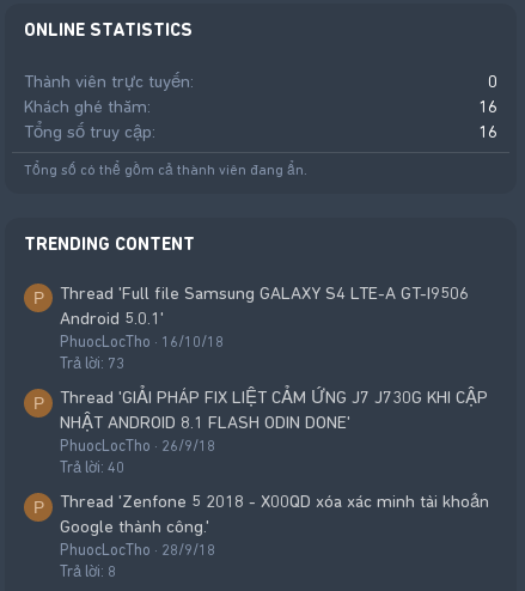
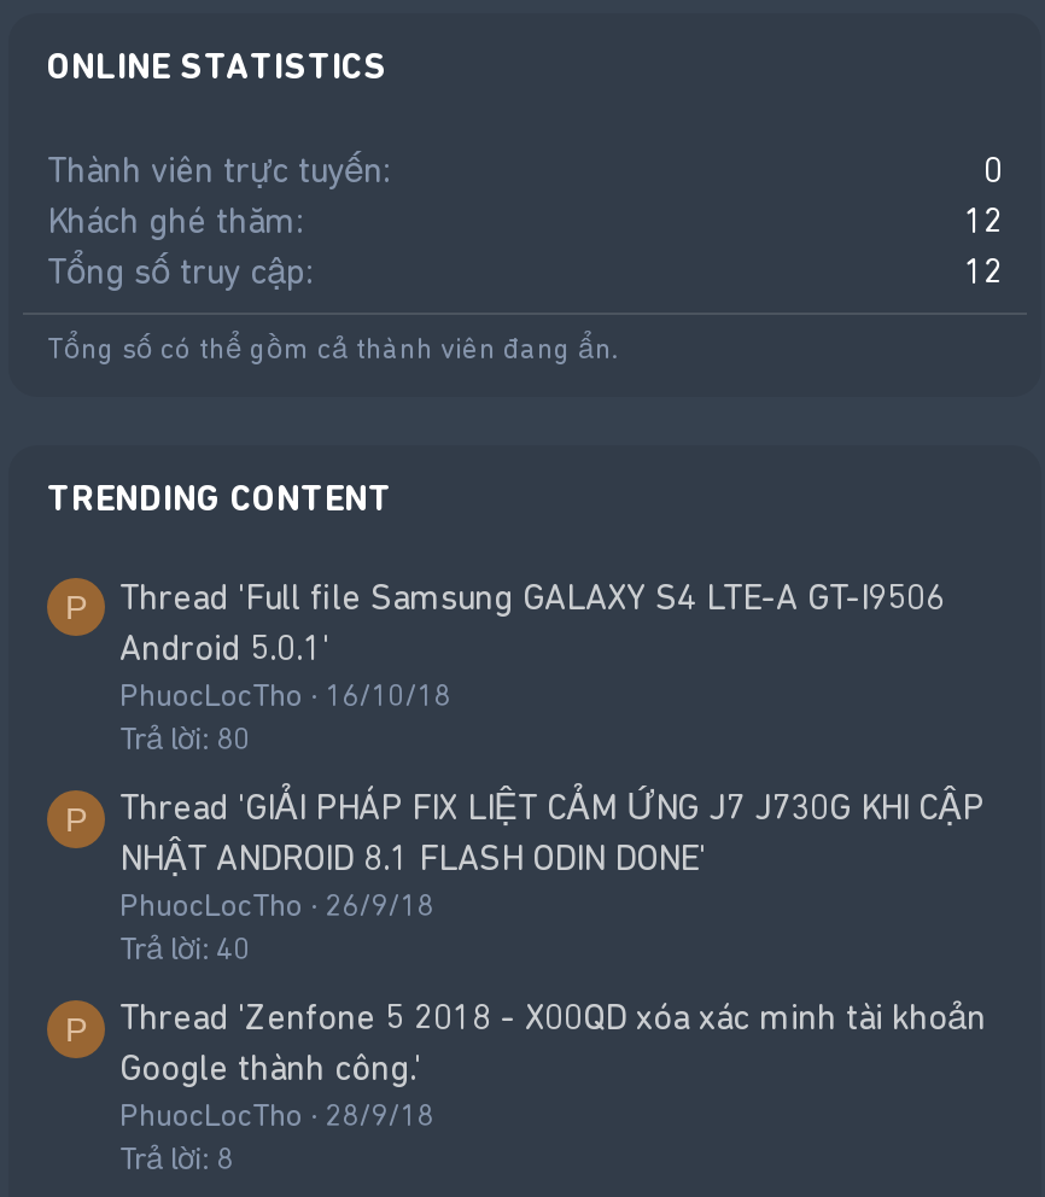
[478,96,497,118] 16 -> [964,200,1003,244] 12
[478,121,497,143] 16 -> [964,251,1003,294] 12
[60,354,124,372] Trả lời: 73 -> [119,720,250,756] Trả lời: 80

